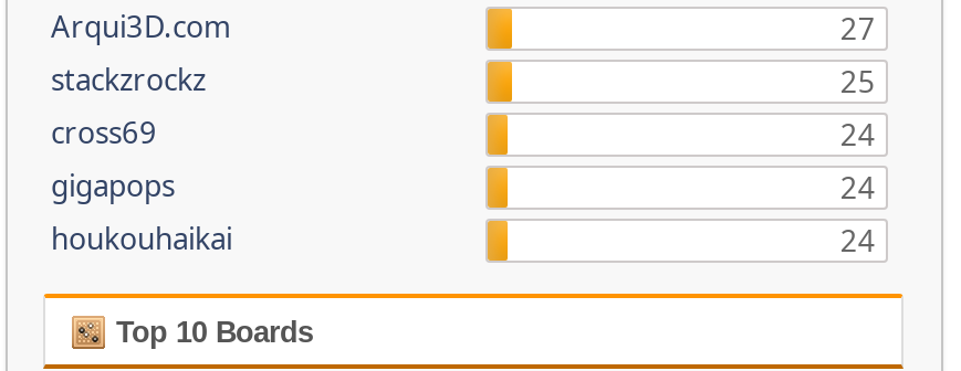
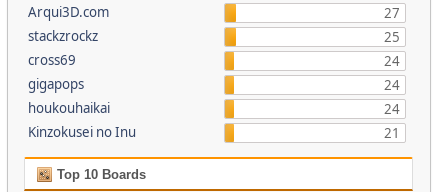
none -> [27,123,400,142] Kinzokusei no Inu | 21

